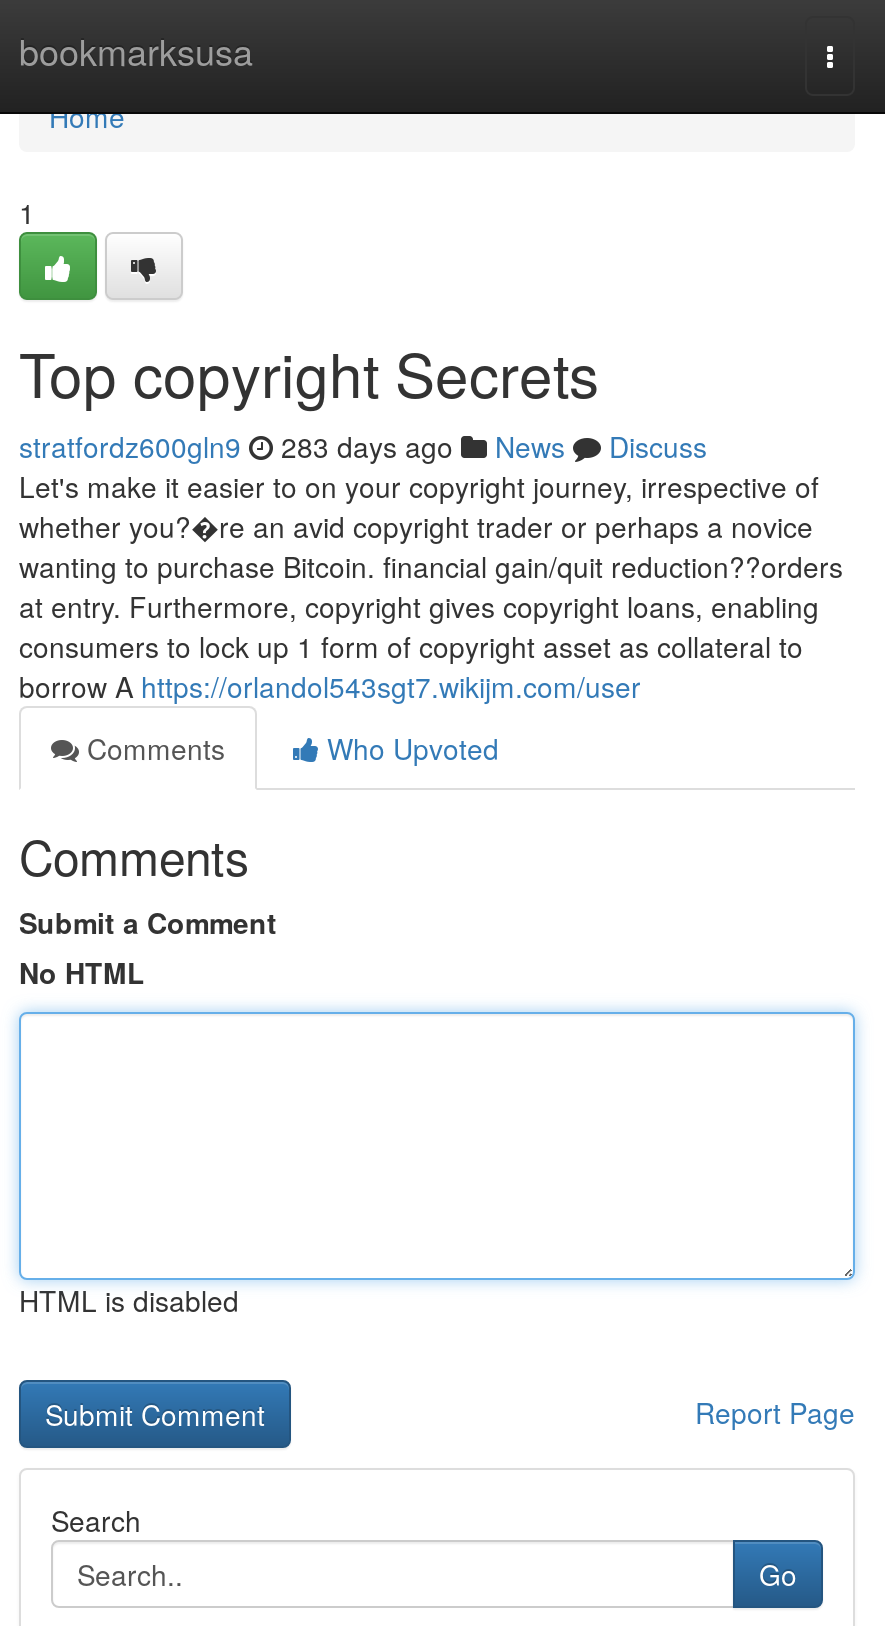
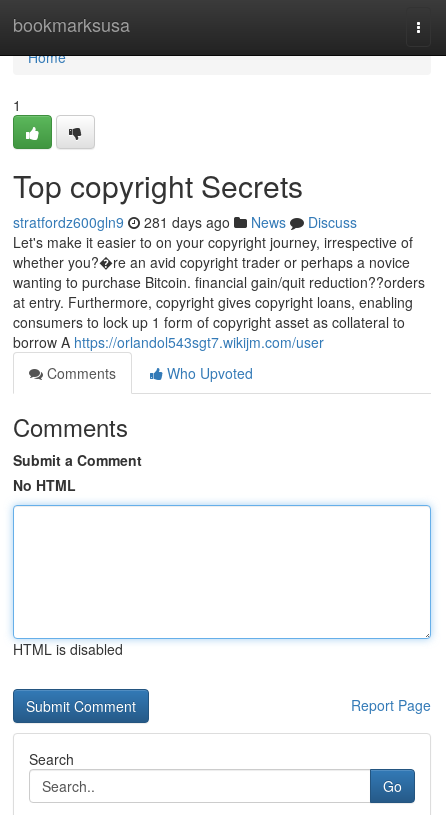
[19,426,707,466] stratfordz600gln9 283 days ago News Discuss -> [13,212,357,232] stratfordz600gln9 281 days ago News Discuss

